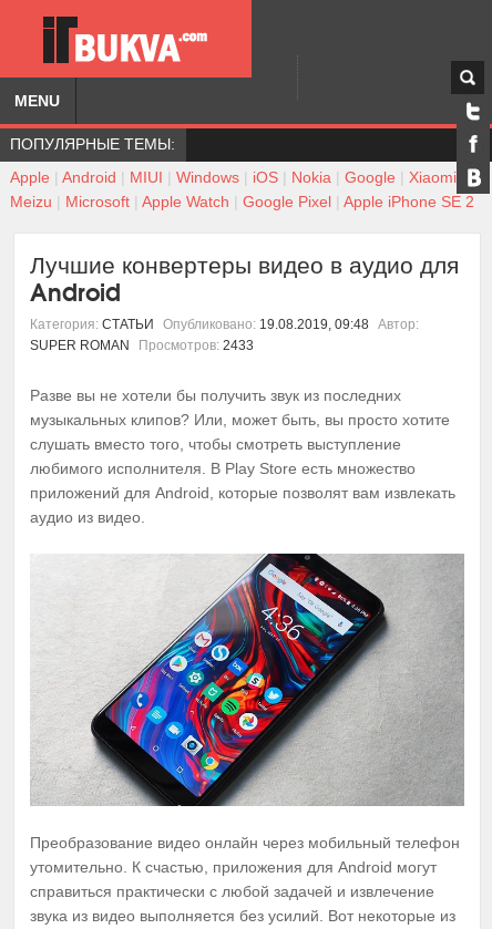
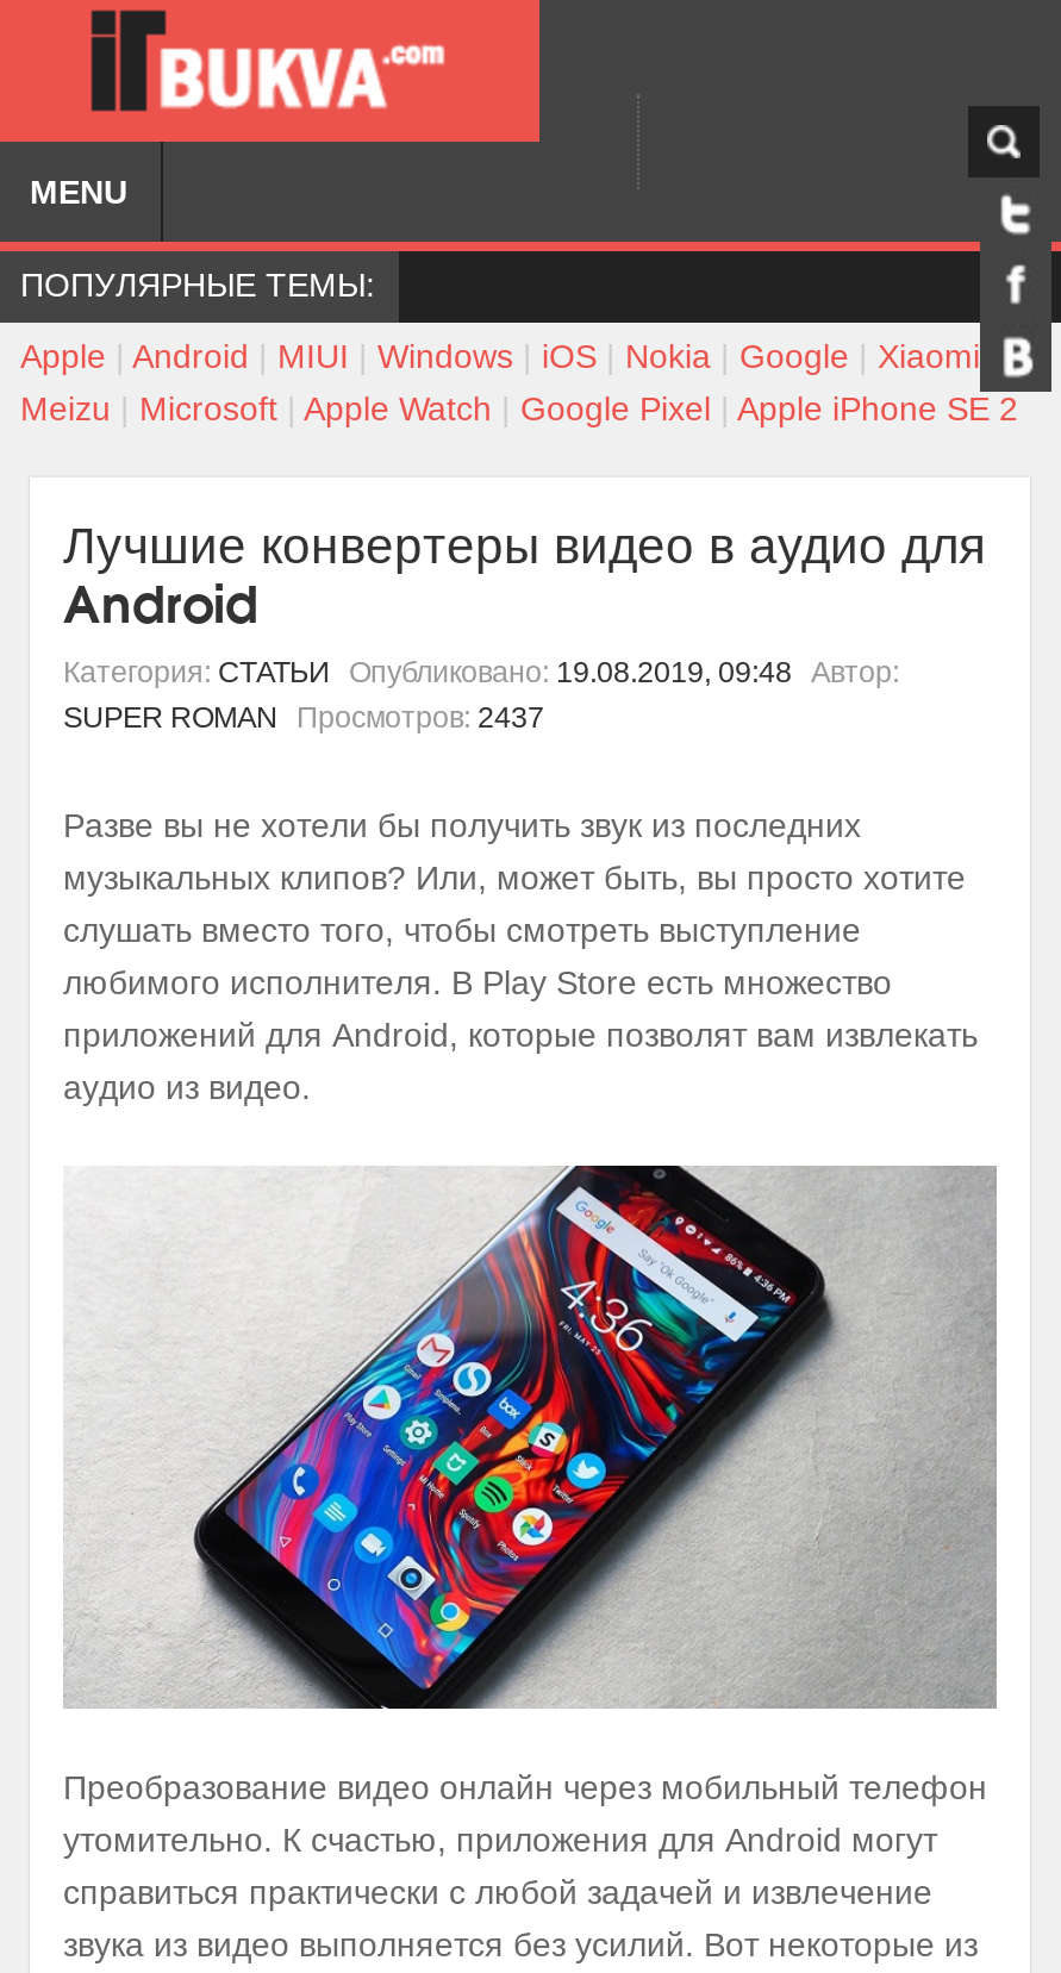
[30,337,254,353] SUPER ROMAN Просмотров: 2433 -> [63,701,544,734] SUPER ROMAN Просмотров: 2437

